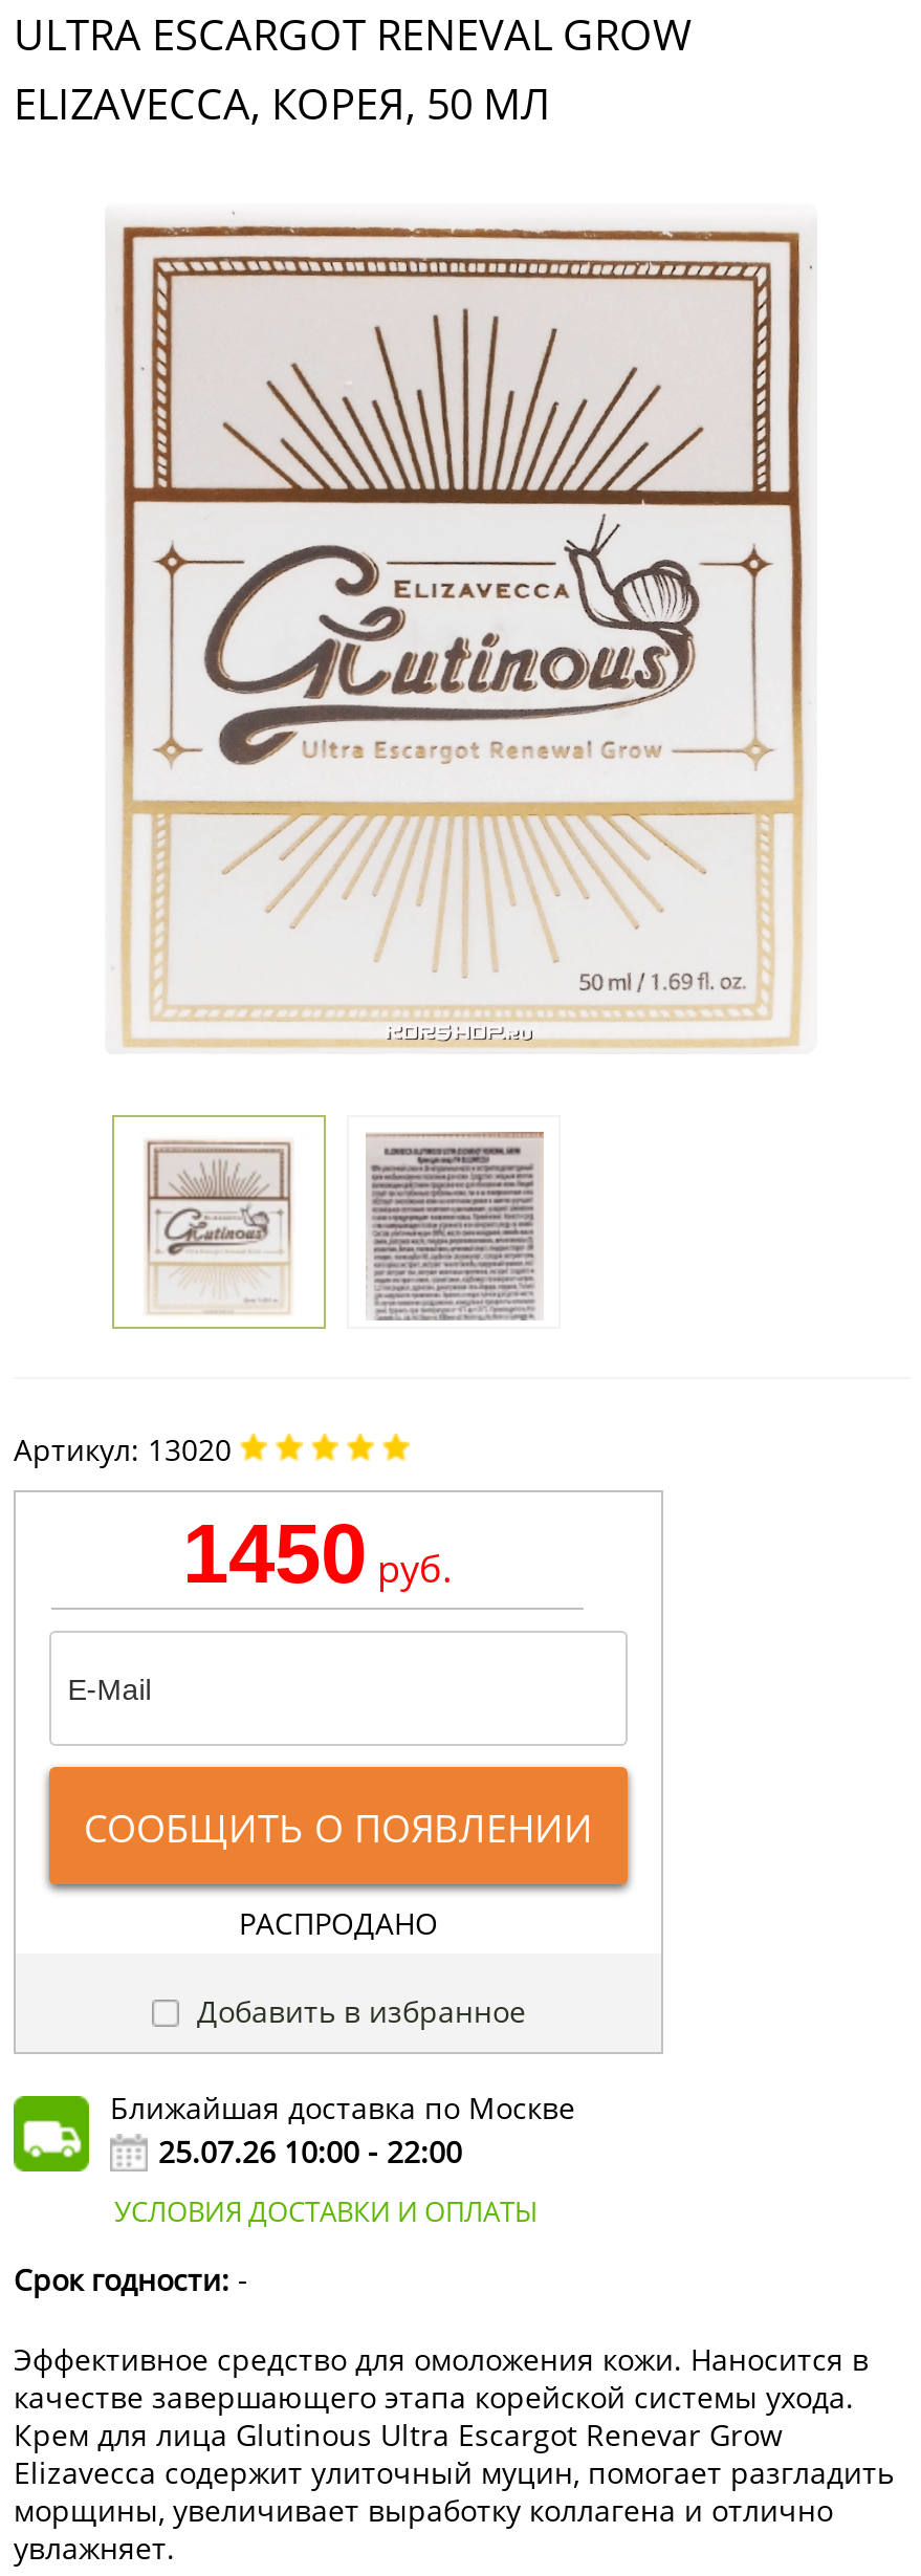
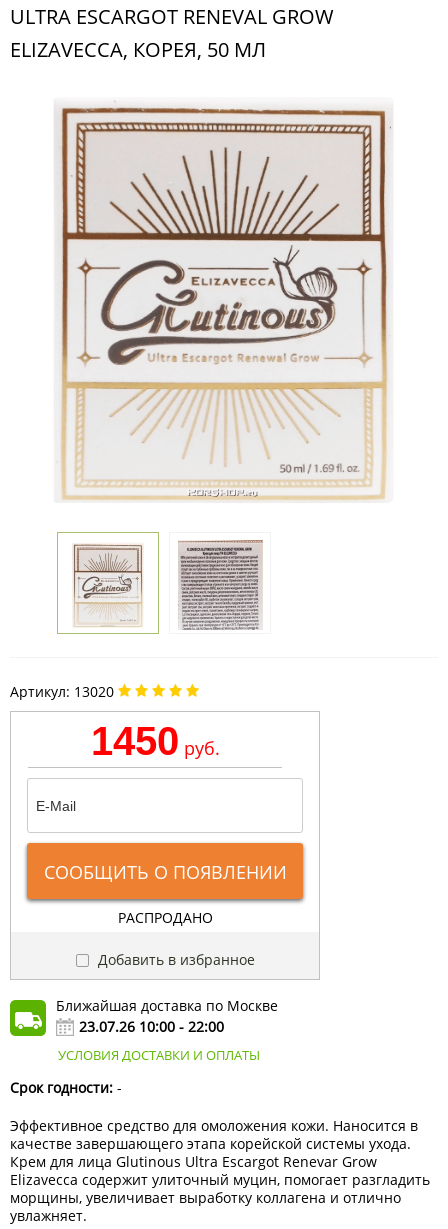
[158,2133,462,2173] 25.07.26 10:00 - 22:00 -> [79,1017,224,1036] 23.07.26 10:00 - 22:00

